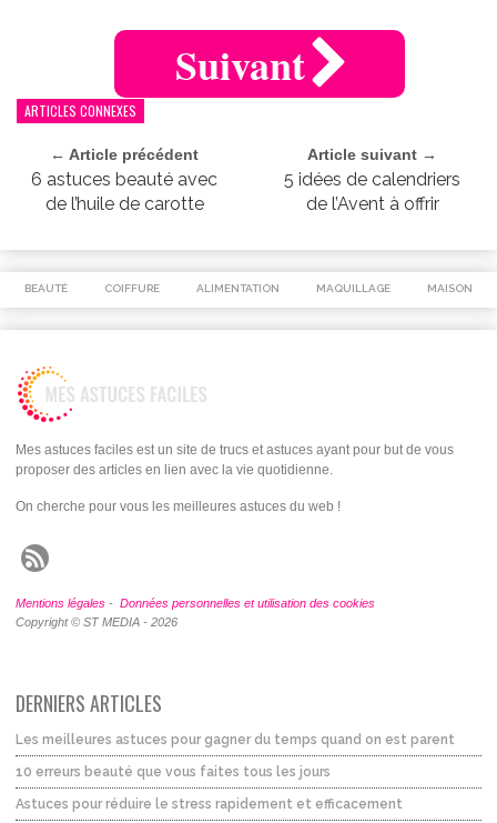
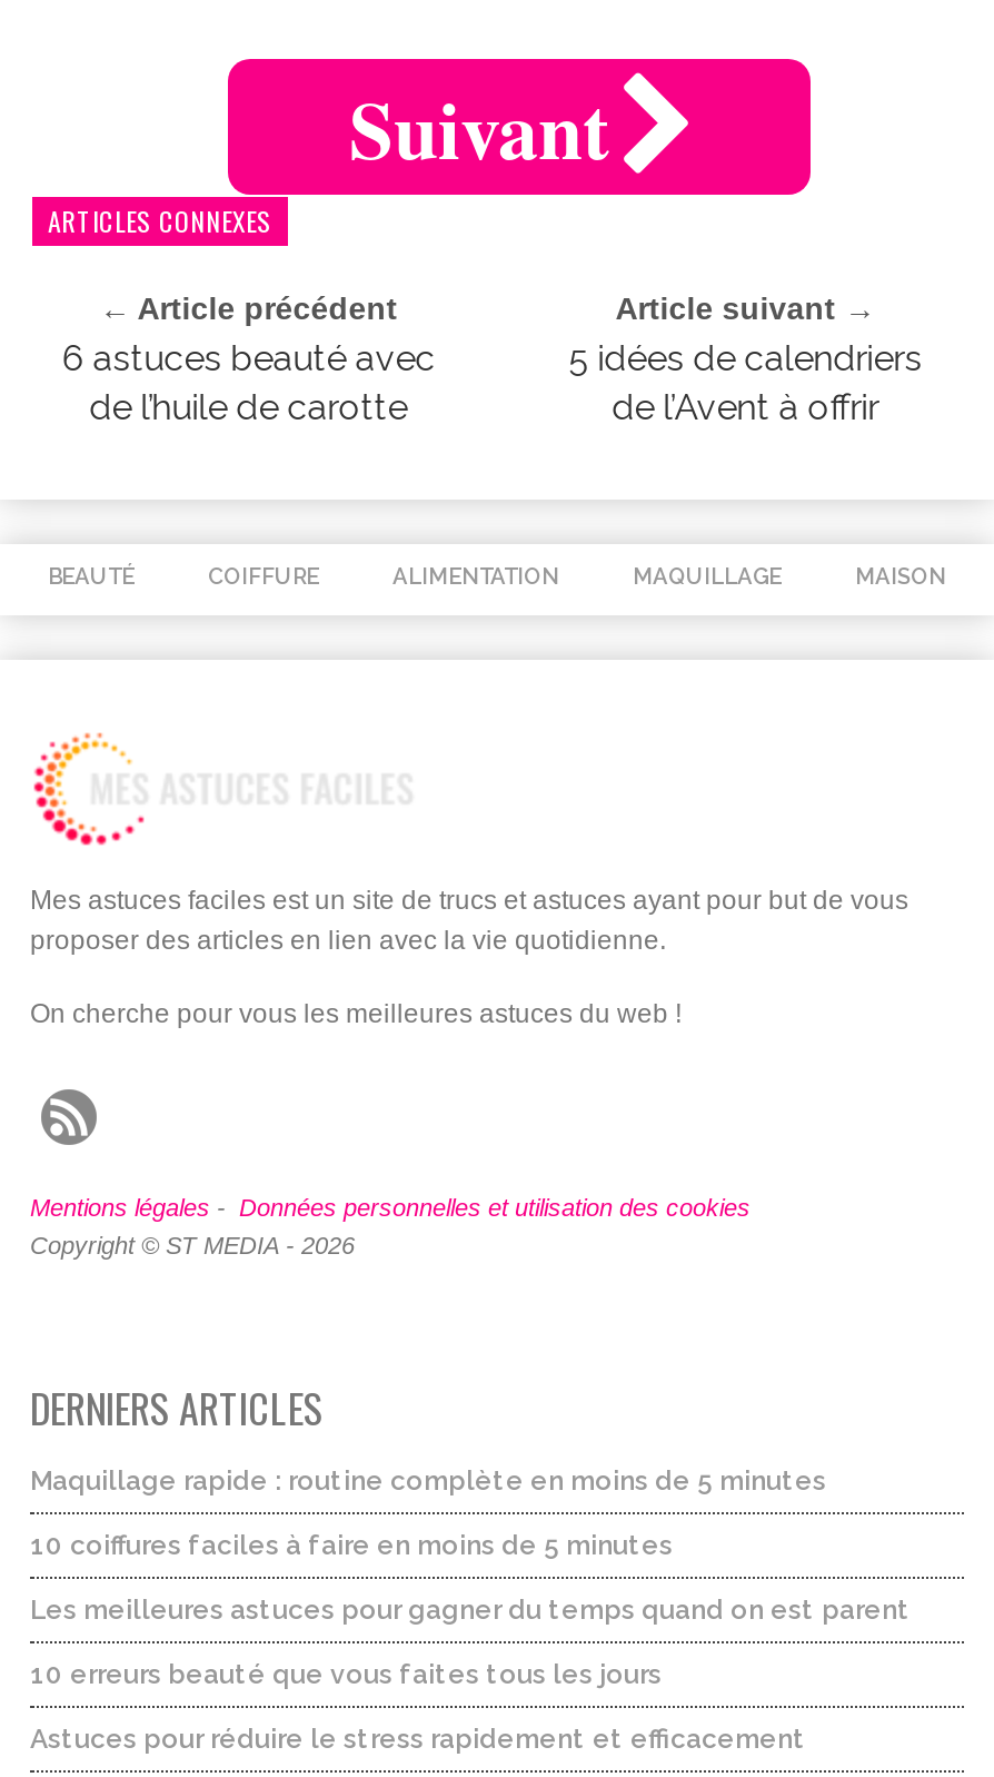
none -> [30,1465,826,1561] Maquillage rapide : routine complète en moins de 5 minutes | 10 coiffures faciles à faire en moins de 5 minutes

